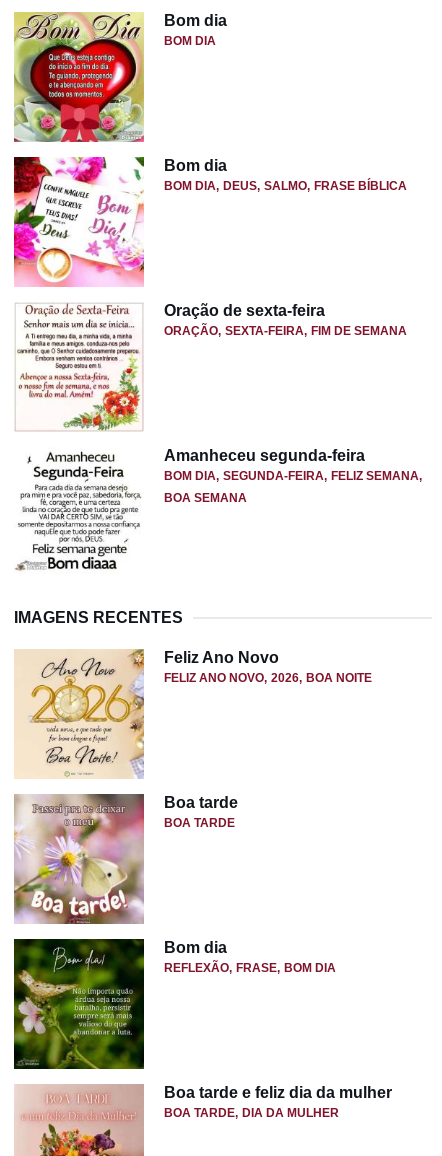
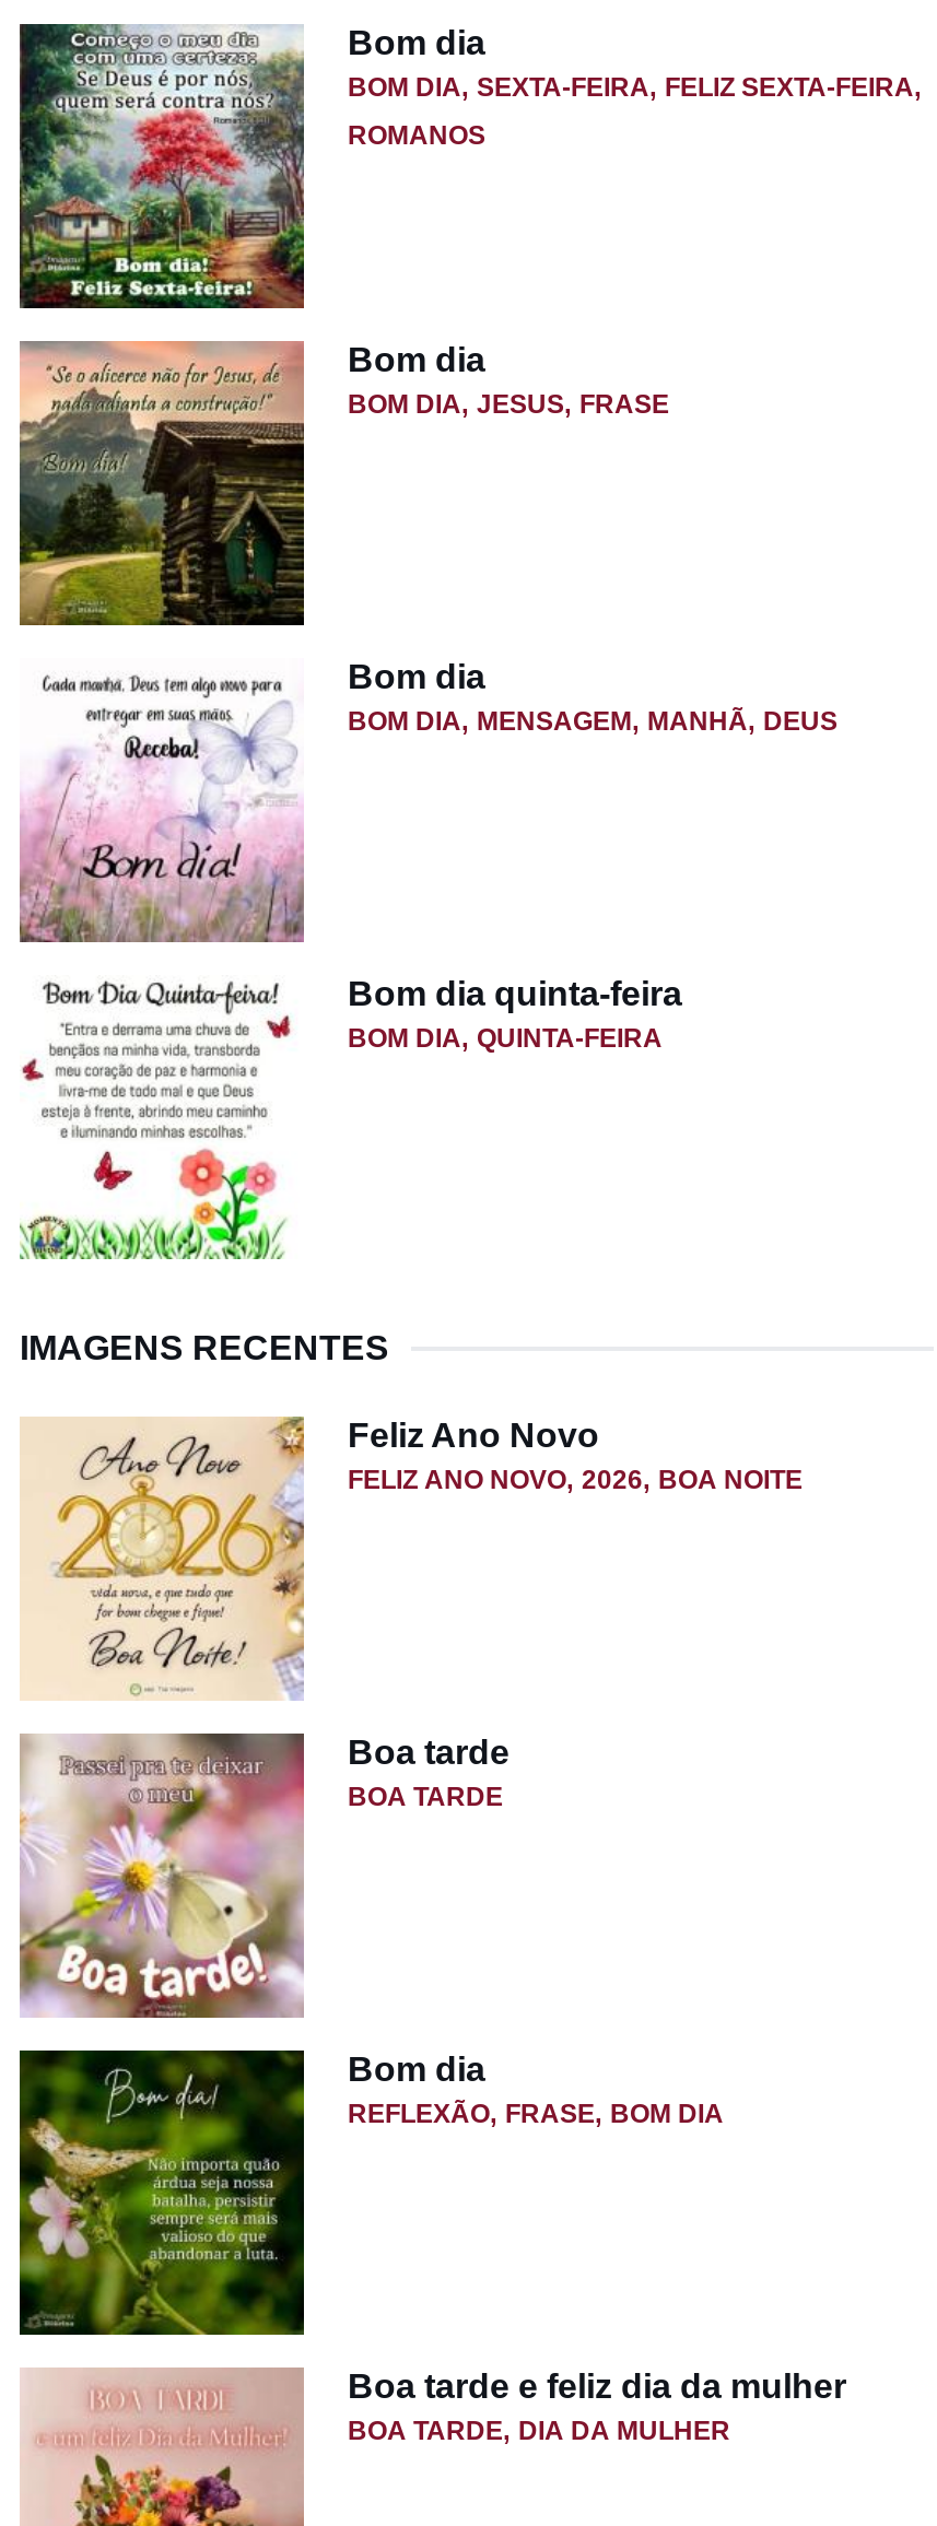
[13,12,216,143] [image] | BOM DIA -> [17,23,914,312] [image] | BOM DIA SEXTA-FEIRA FELIZ SEXTA-FEIRA | ROMANOS
[13,156,407,287] [image] | BOM DIA DEUS SALMO FRASE BÍBLICA -> [17,340,669,628] [image] | BOM DIA JESUS FRASE
[14,302,407,431] [image] | Oração de sexta-feira | ORAÇÃO SEXTA-FEIRA FIM DE SEMANA -> [17,658,838,943] [image] | Bom dia | BOM DIA MENSAGEM MANHÃ DEUS
[15,447,419,576] [image] | Amanheceu segunda-feira | BOM DIA SEGUNDA-FEIRA FELIZ SEMANA | BOA SEMANA -> [20,975,682,1262] [image] | Bom dia quinta-feira | BOM DIA QUINTA-FEIRA

